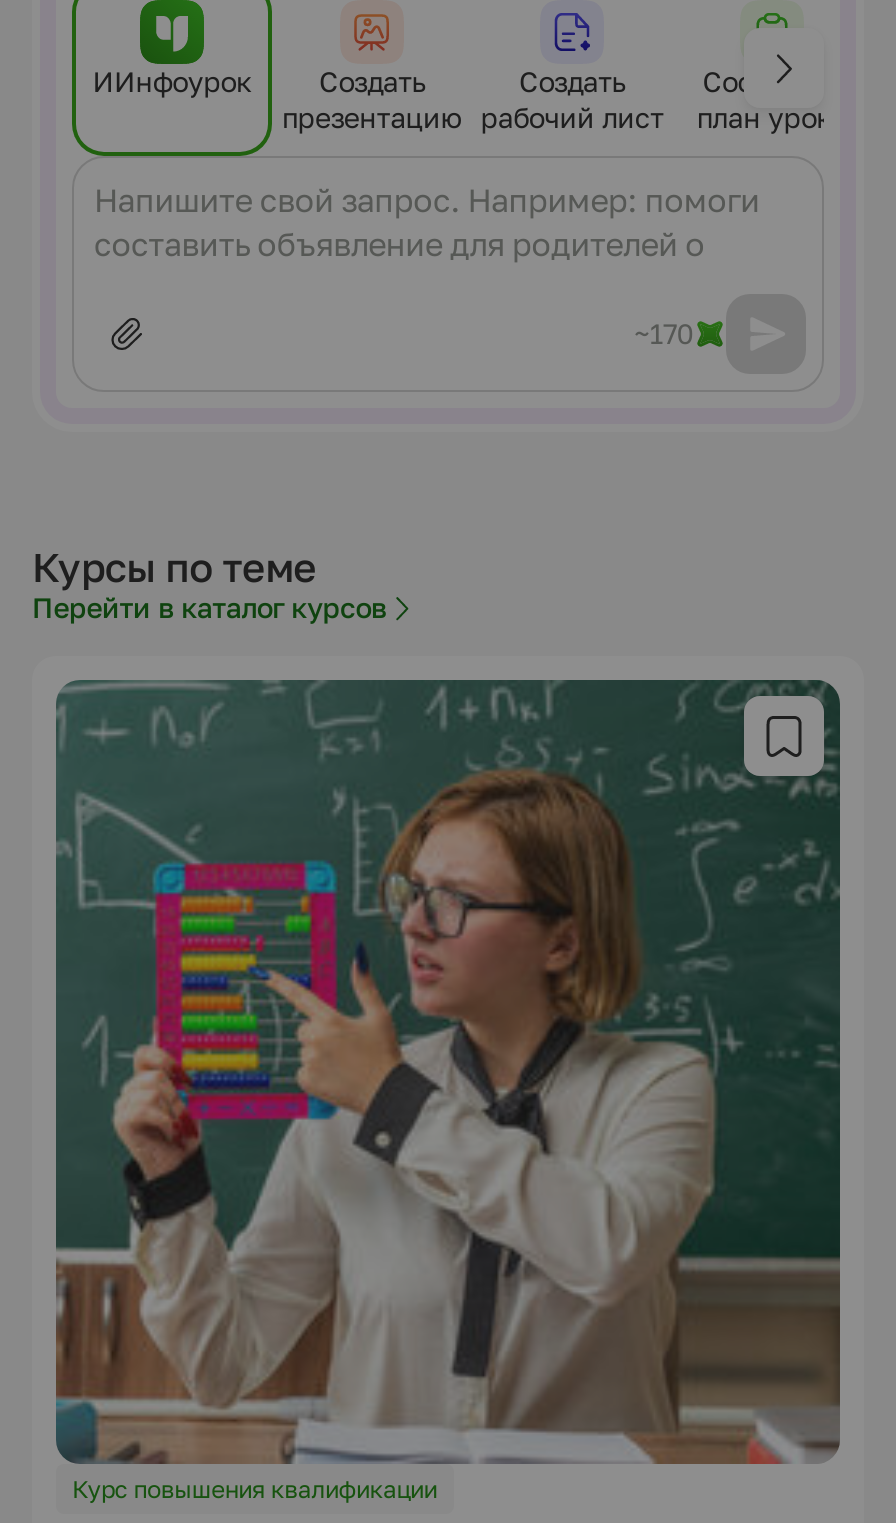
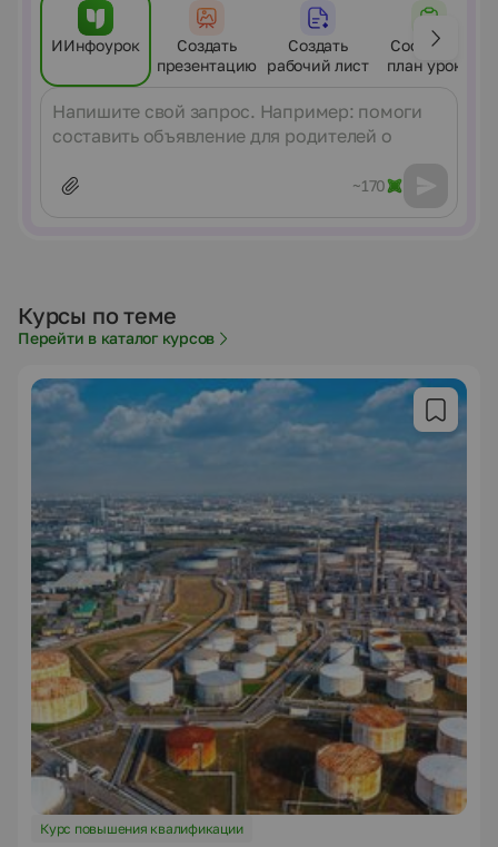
[54,678,842,1466] [image] -> [30,377,468,816] [image]

